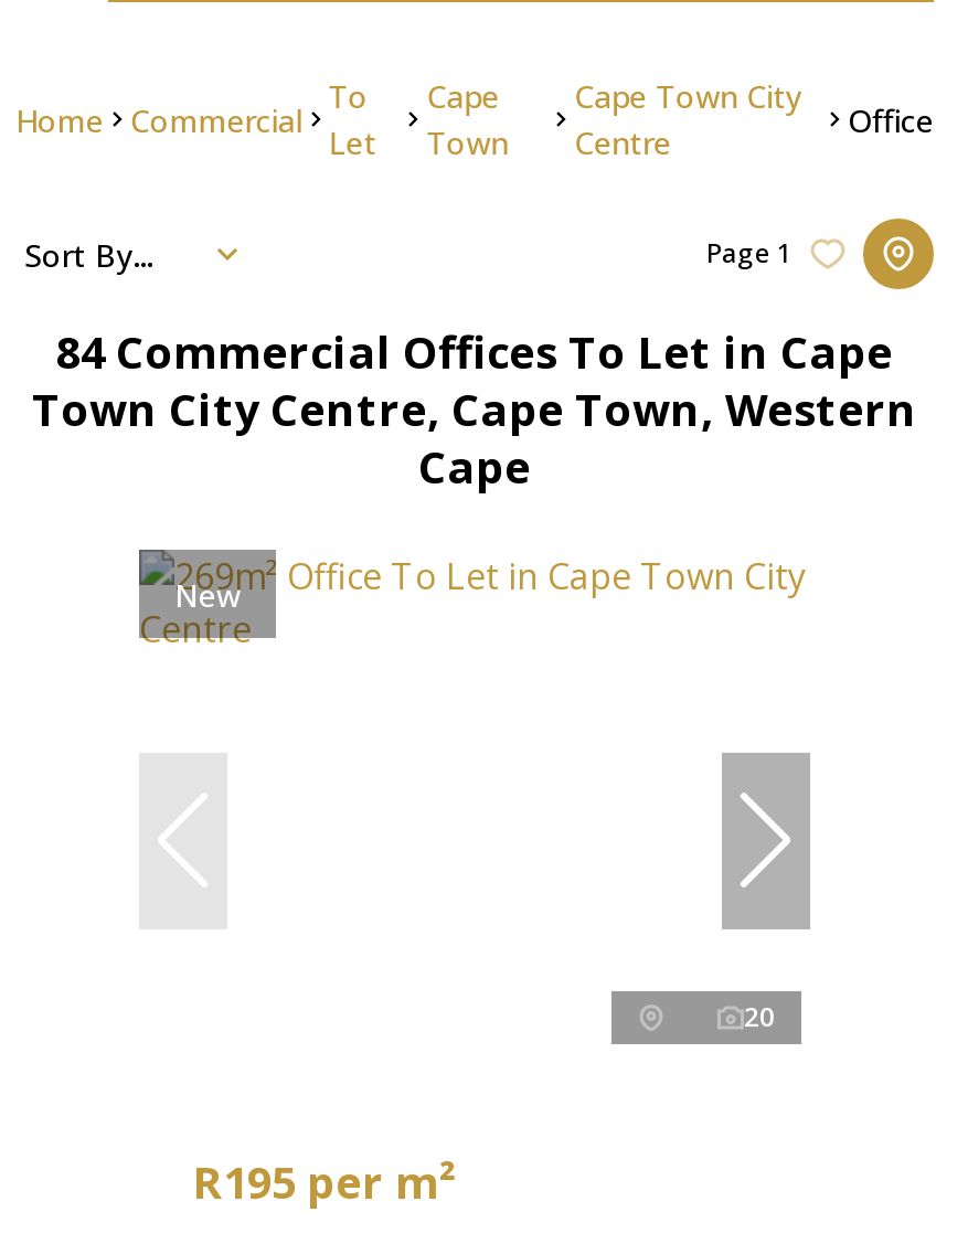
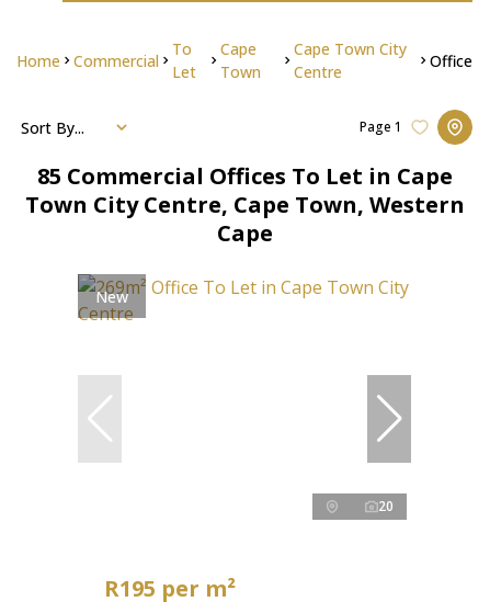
[56,322,893,382] 84 Commercial Offices To Let in Cape -> [37,161,452,191] 85 Commercial Offices To Let in Cape

